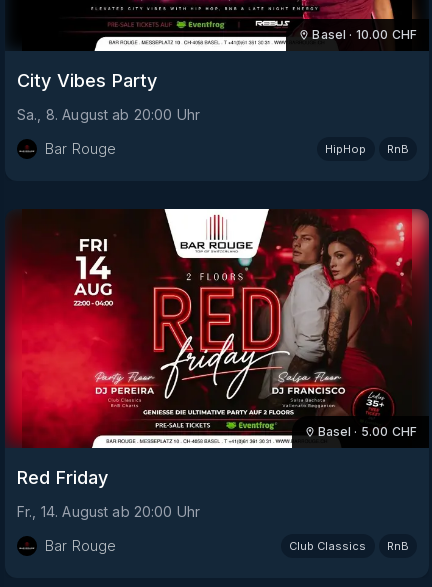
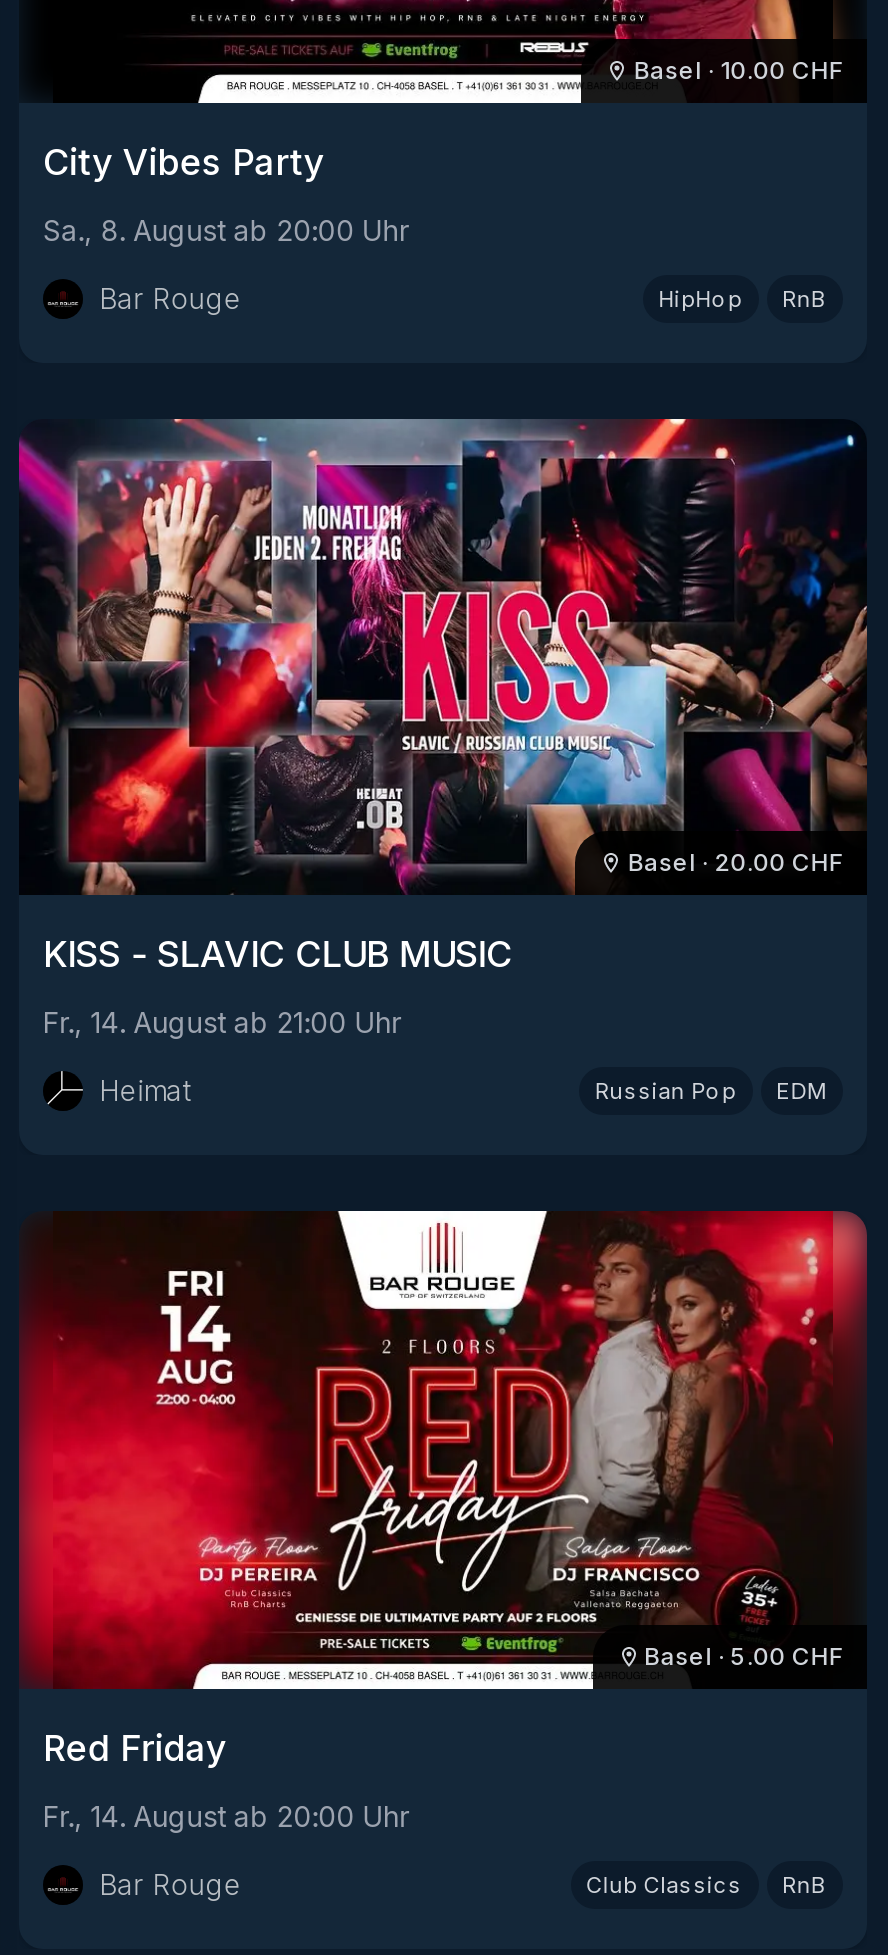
none -> [17,416,867,1108] [image] | Basel · 20.00 CHF | KISS - SLAVIC CLUB MUSIC | Fr., 14. August ab 21:00 Uhr | Heimat | Russian Pop | EDM

